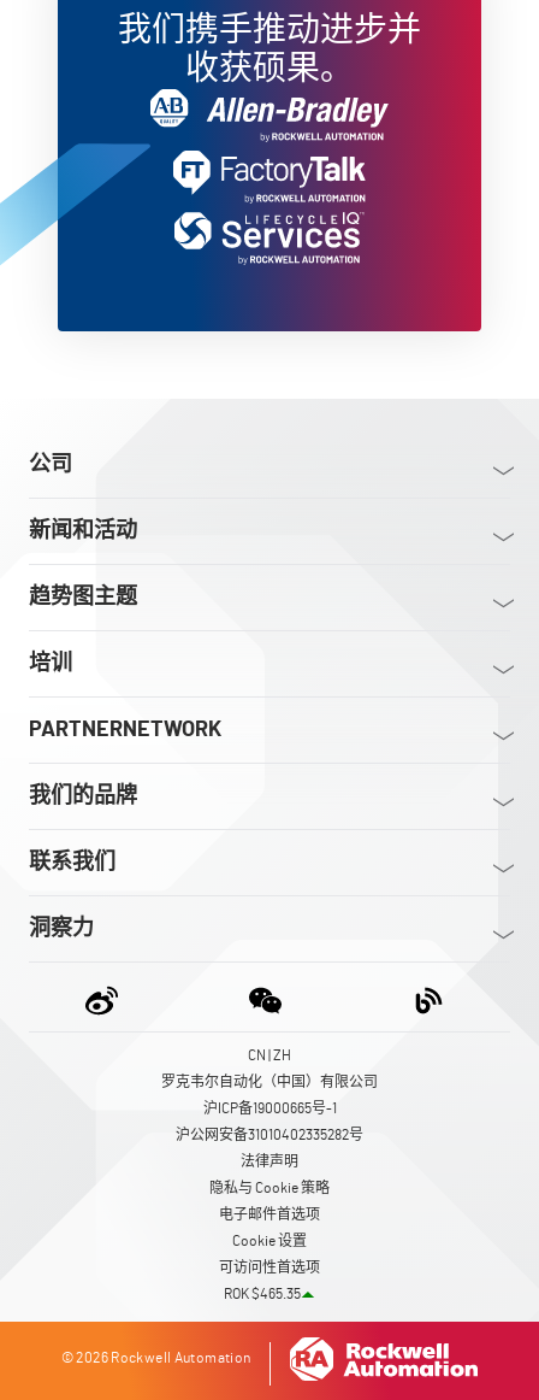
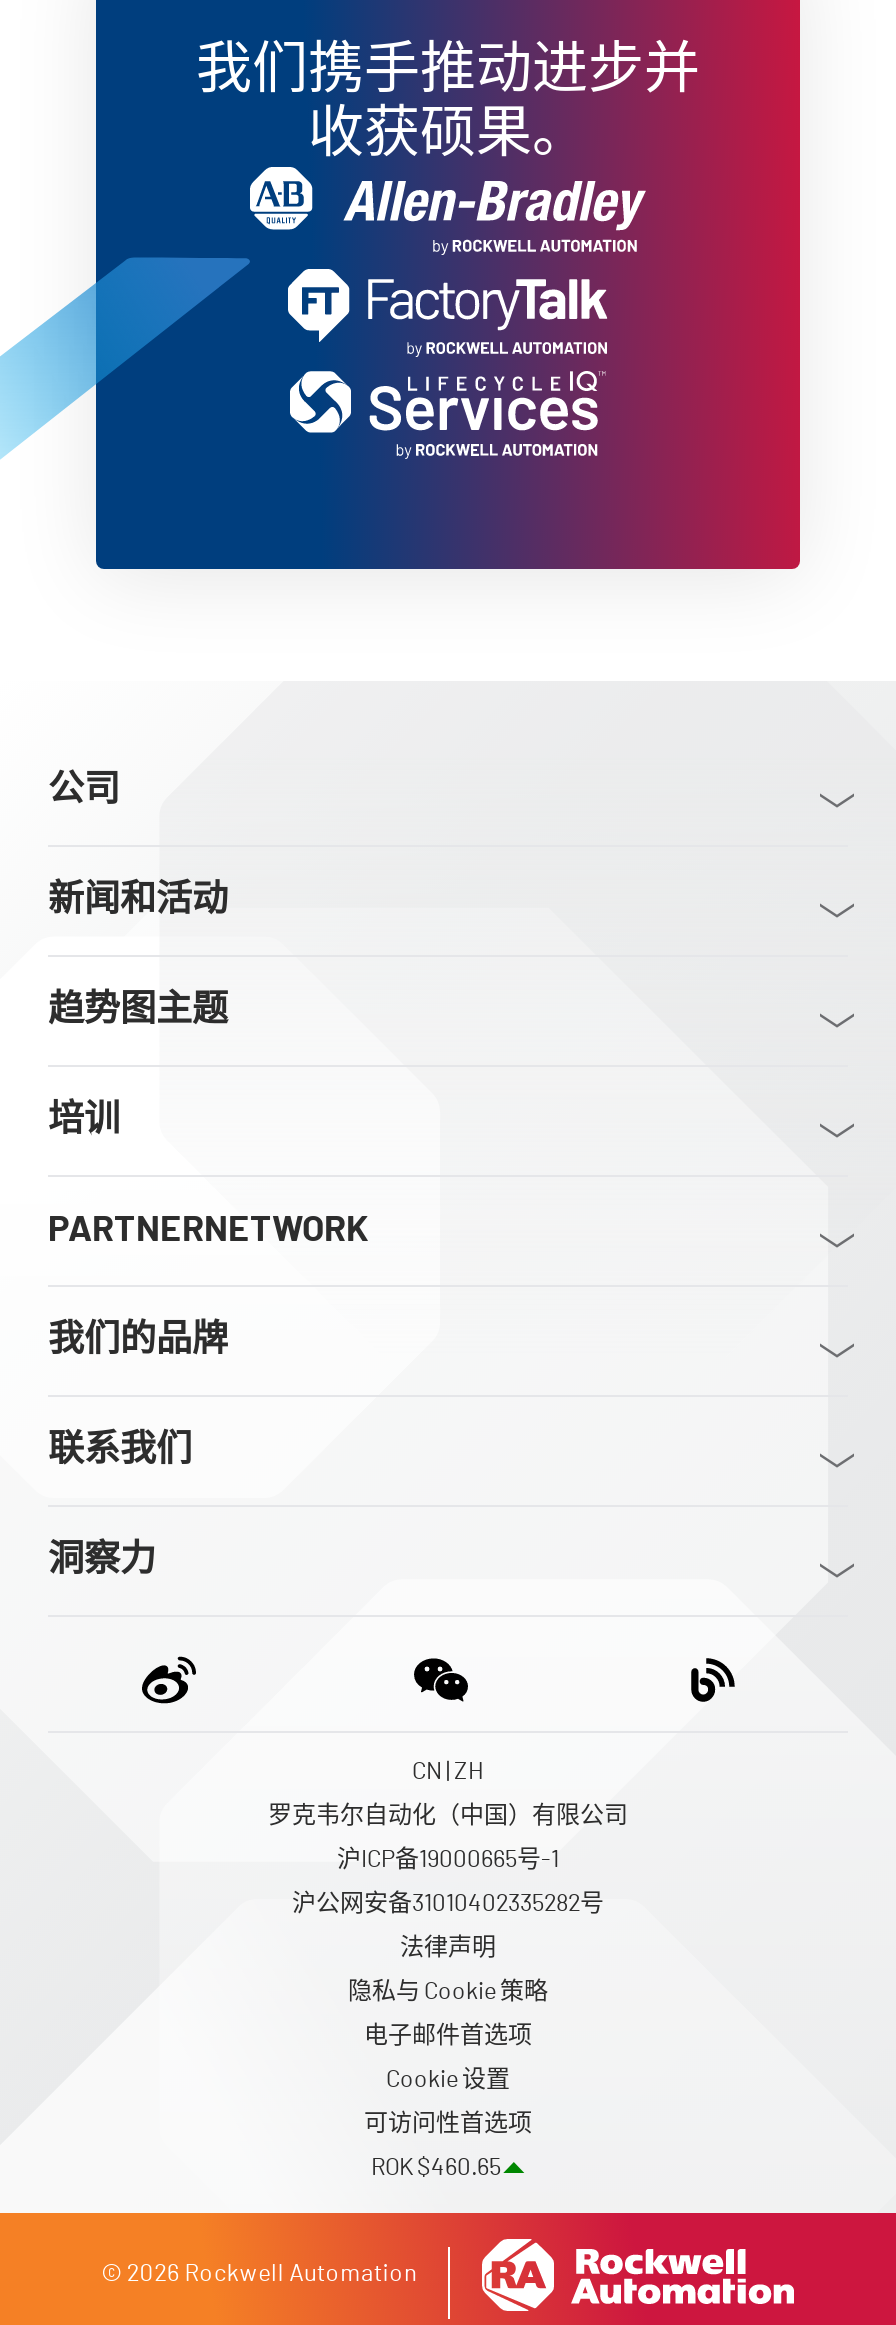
[224,1287,301,1302] ROK $465.35 -> [371,2156,501,2180] ROK $460.65

